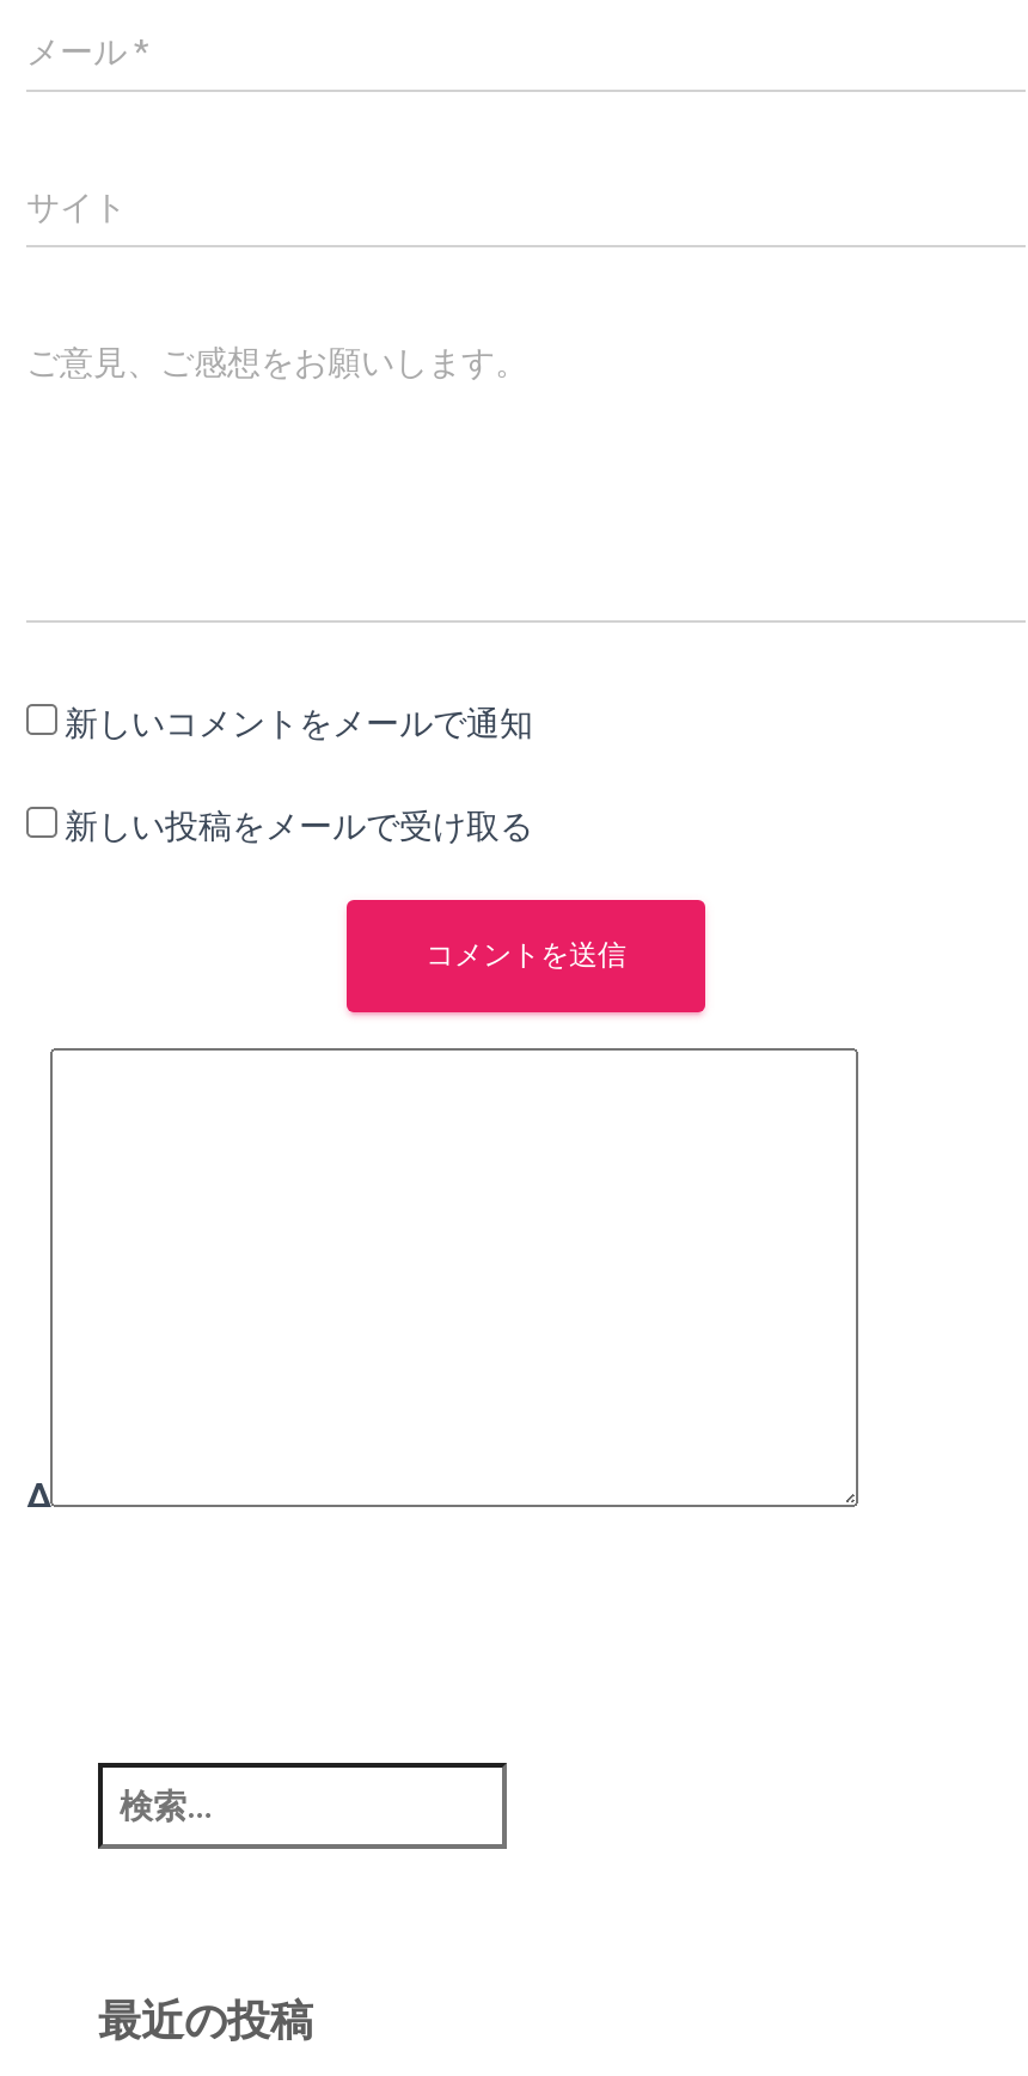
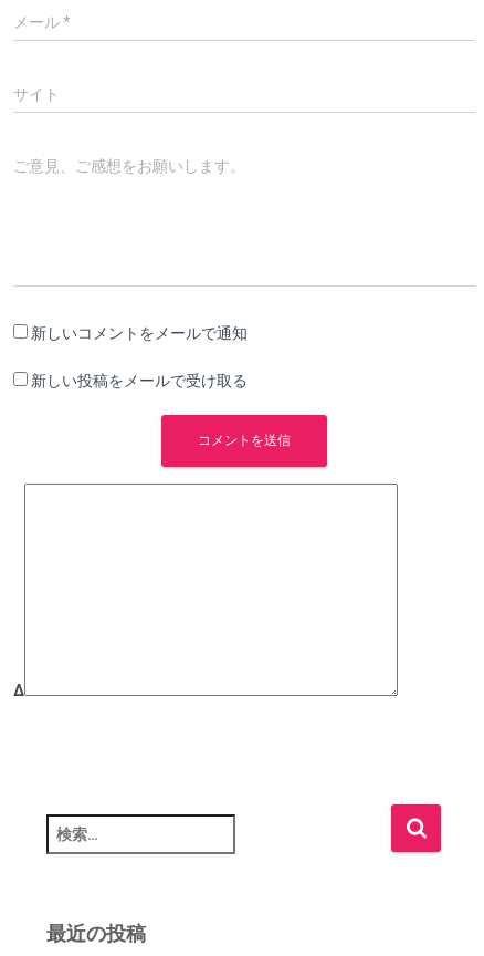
none -> [390,803,442,854] [image]

